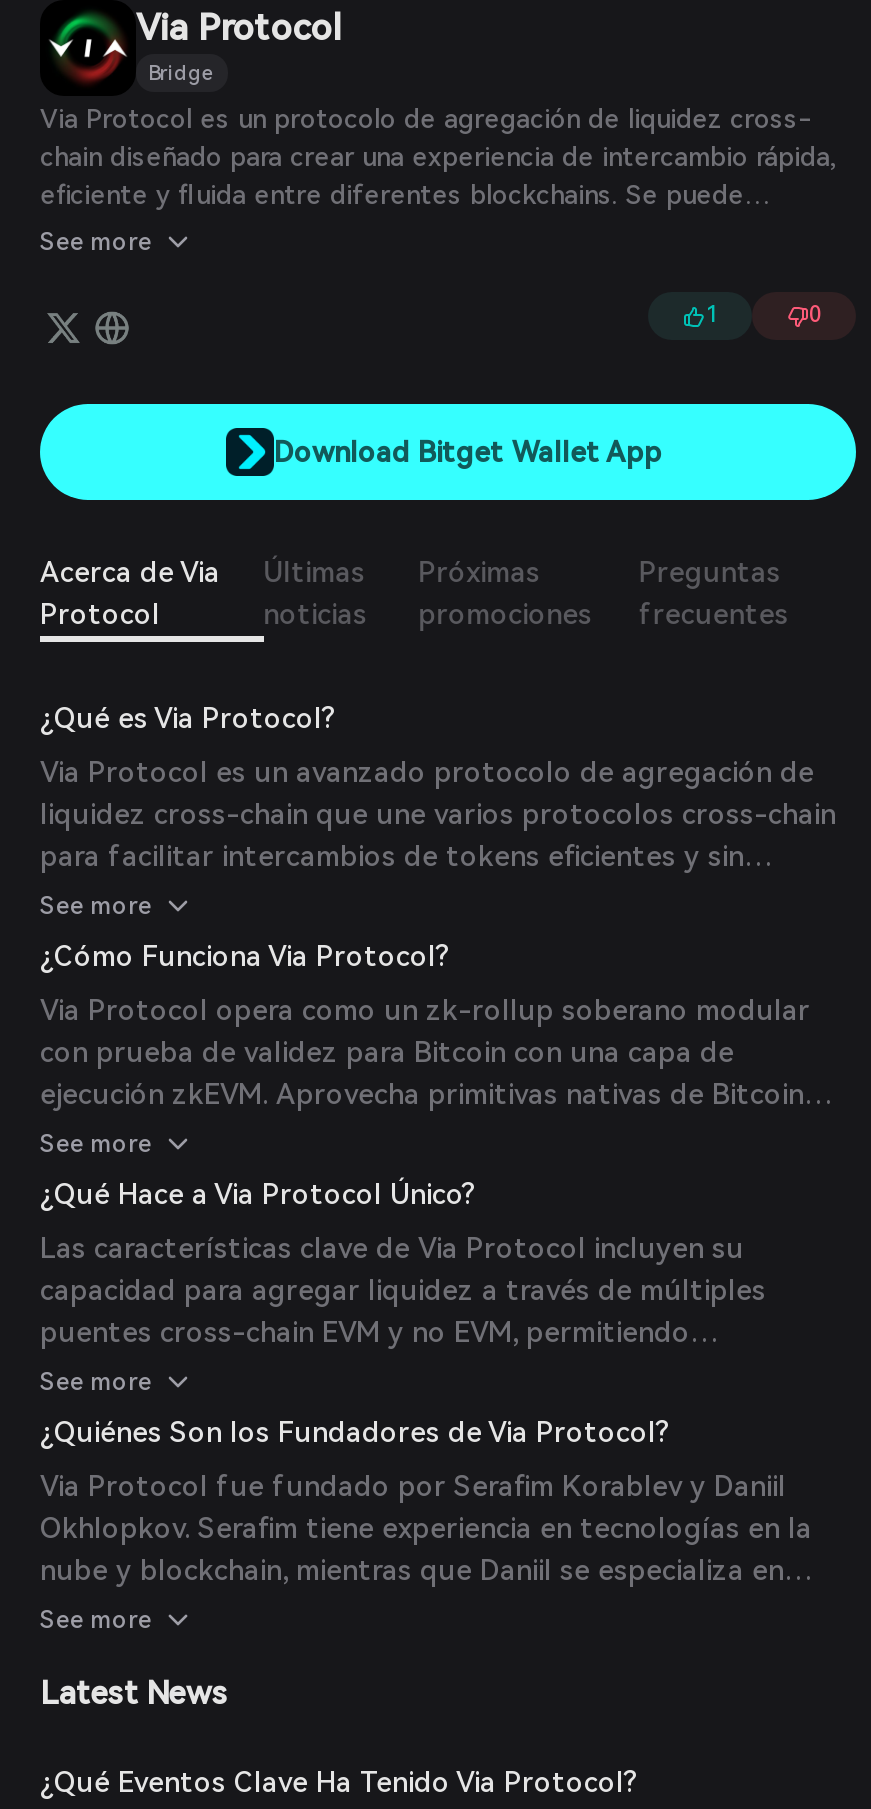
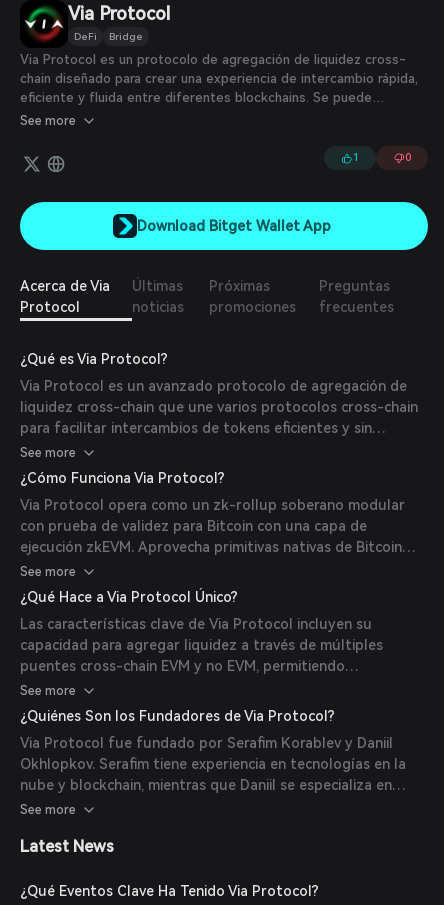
none -> [74,31,97,42] DeFi

